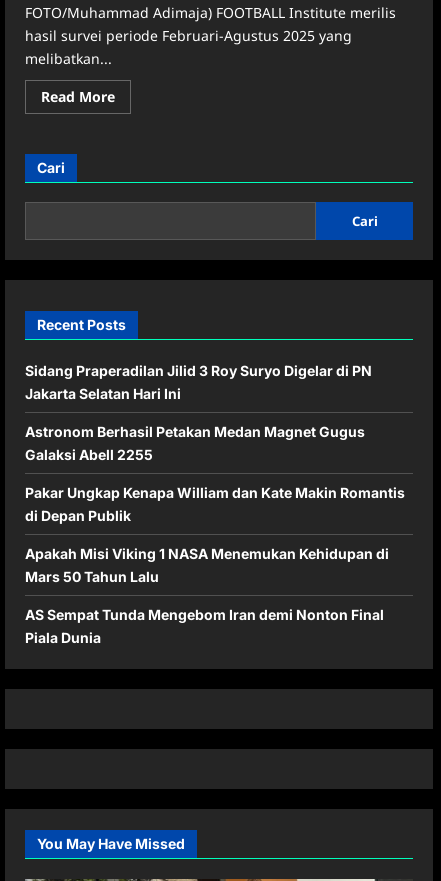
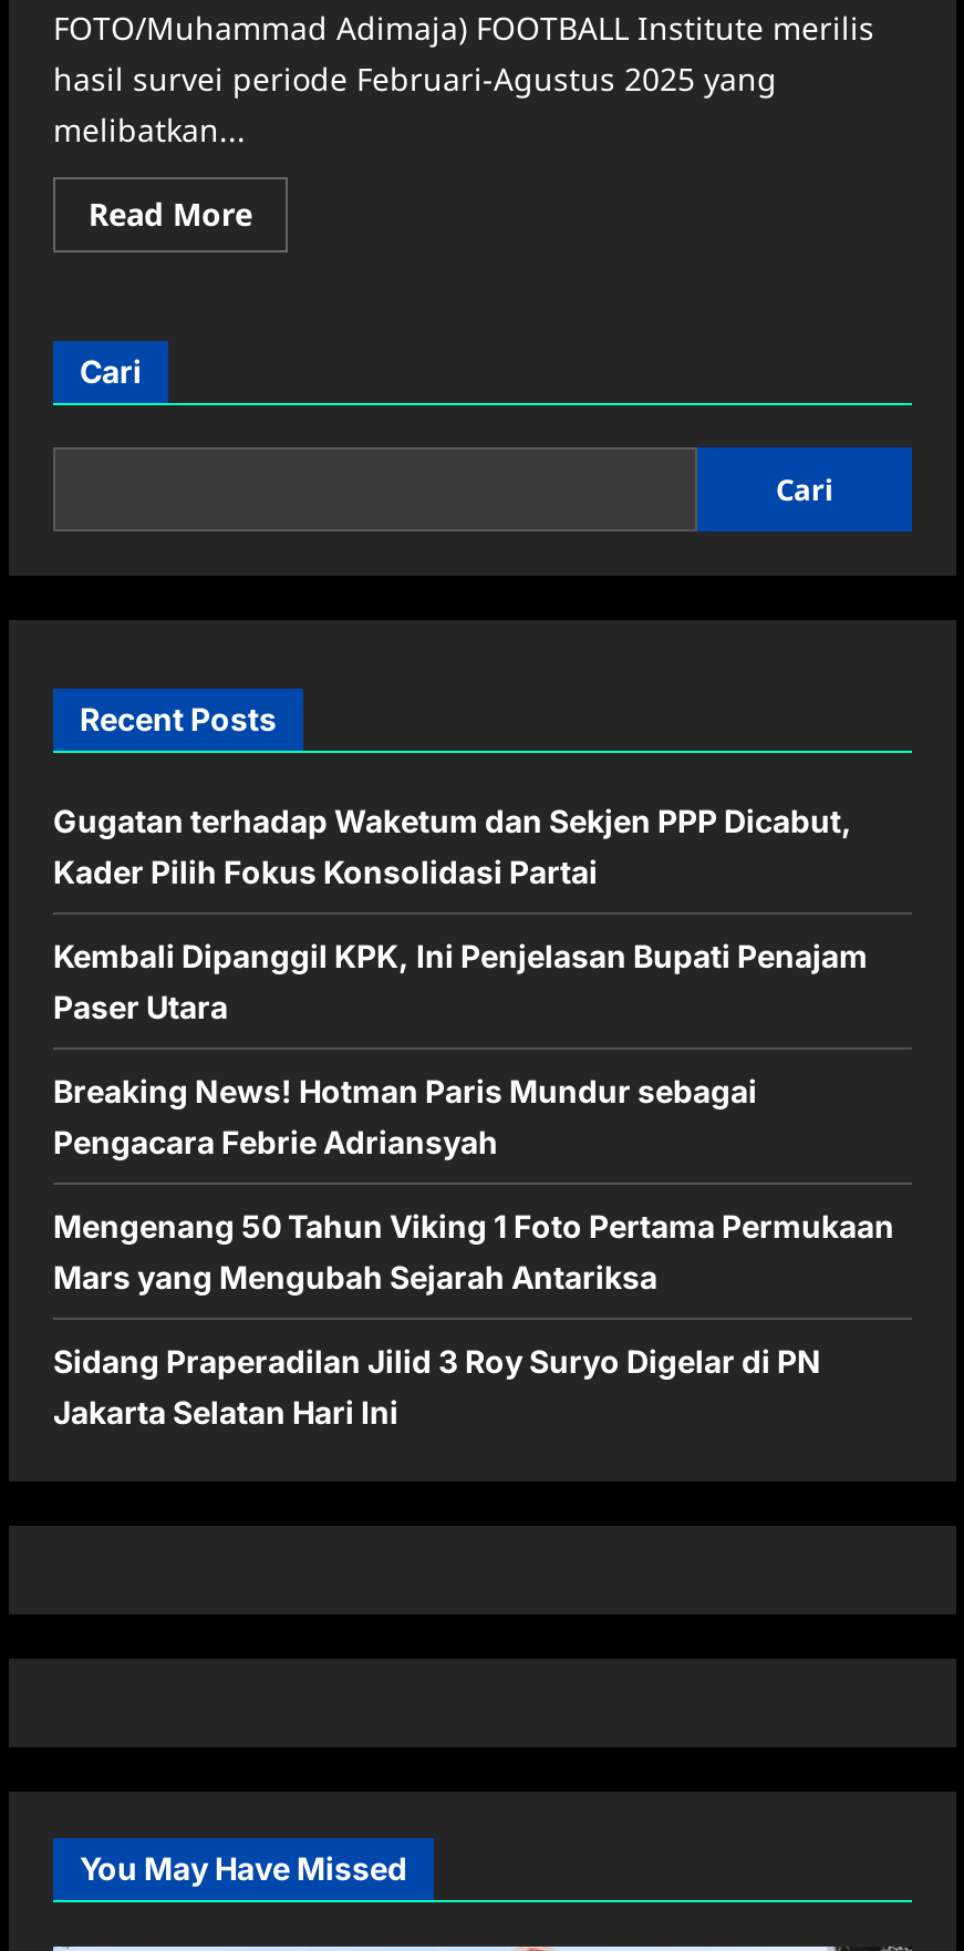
none -> [53,802,894,1296] Gugatan terhadap Waketum dan Sekjen PPP Dicabut, | Kader Pilih Fokus Konsolidasi Partai | Kembali Dipanggil KPK, Ini Penjelasan Bupati Penajam | Paser Utara | Breaking News! Hotman Paris Mundur sebagai | Pengacara Febrie Adriansyah | Mengenang 50 Tahun Viking 1 Foto Pertama Permukaan | Mars yang Mengubah Sejarah Antariksa
moved [25,362,372,402] -> [53,1343,821,1431]: Sidang Praperadilan Jilid 3 Roy Suryo Digelar di PN | Jakarta Selatan Hari Ini
[25,423,405,646] Astronom Berhasil Petakan Medan Magnet Gugus | Galaksi Abell 2255 | Pakar Ungkap Kenapa William dan Kate Makin Romantis | di Depan Publik | Apakah Misi Viking 1 NASA Menemukan Kehidupan di | Mars 50 Tahun Lalu | AS Sempat Tunda Mengebom Iran demi Nonton Final | Piala Dunia -> none

